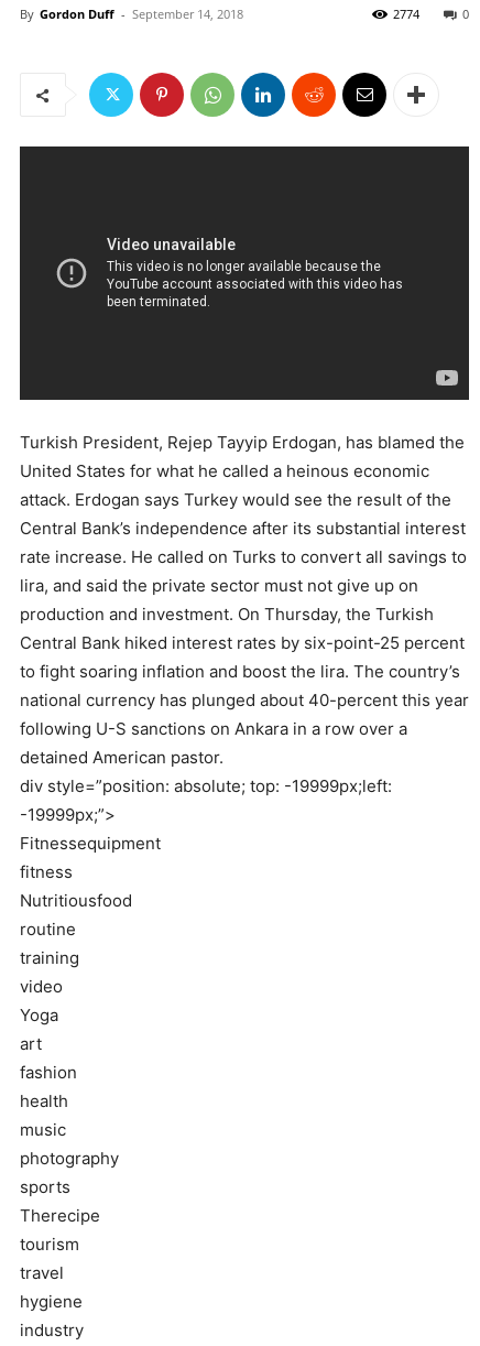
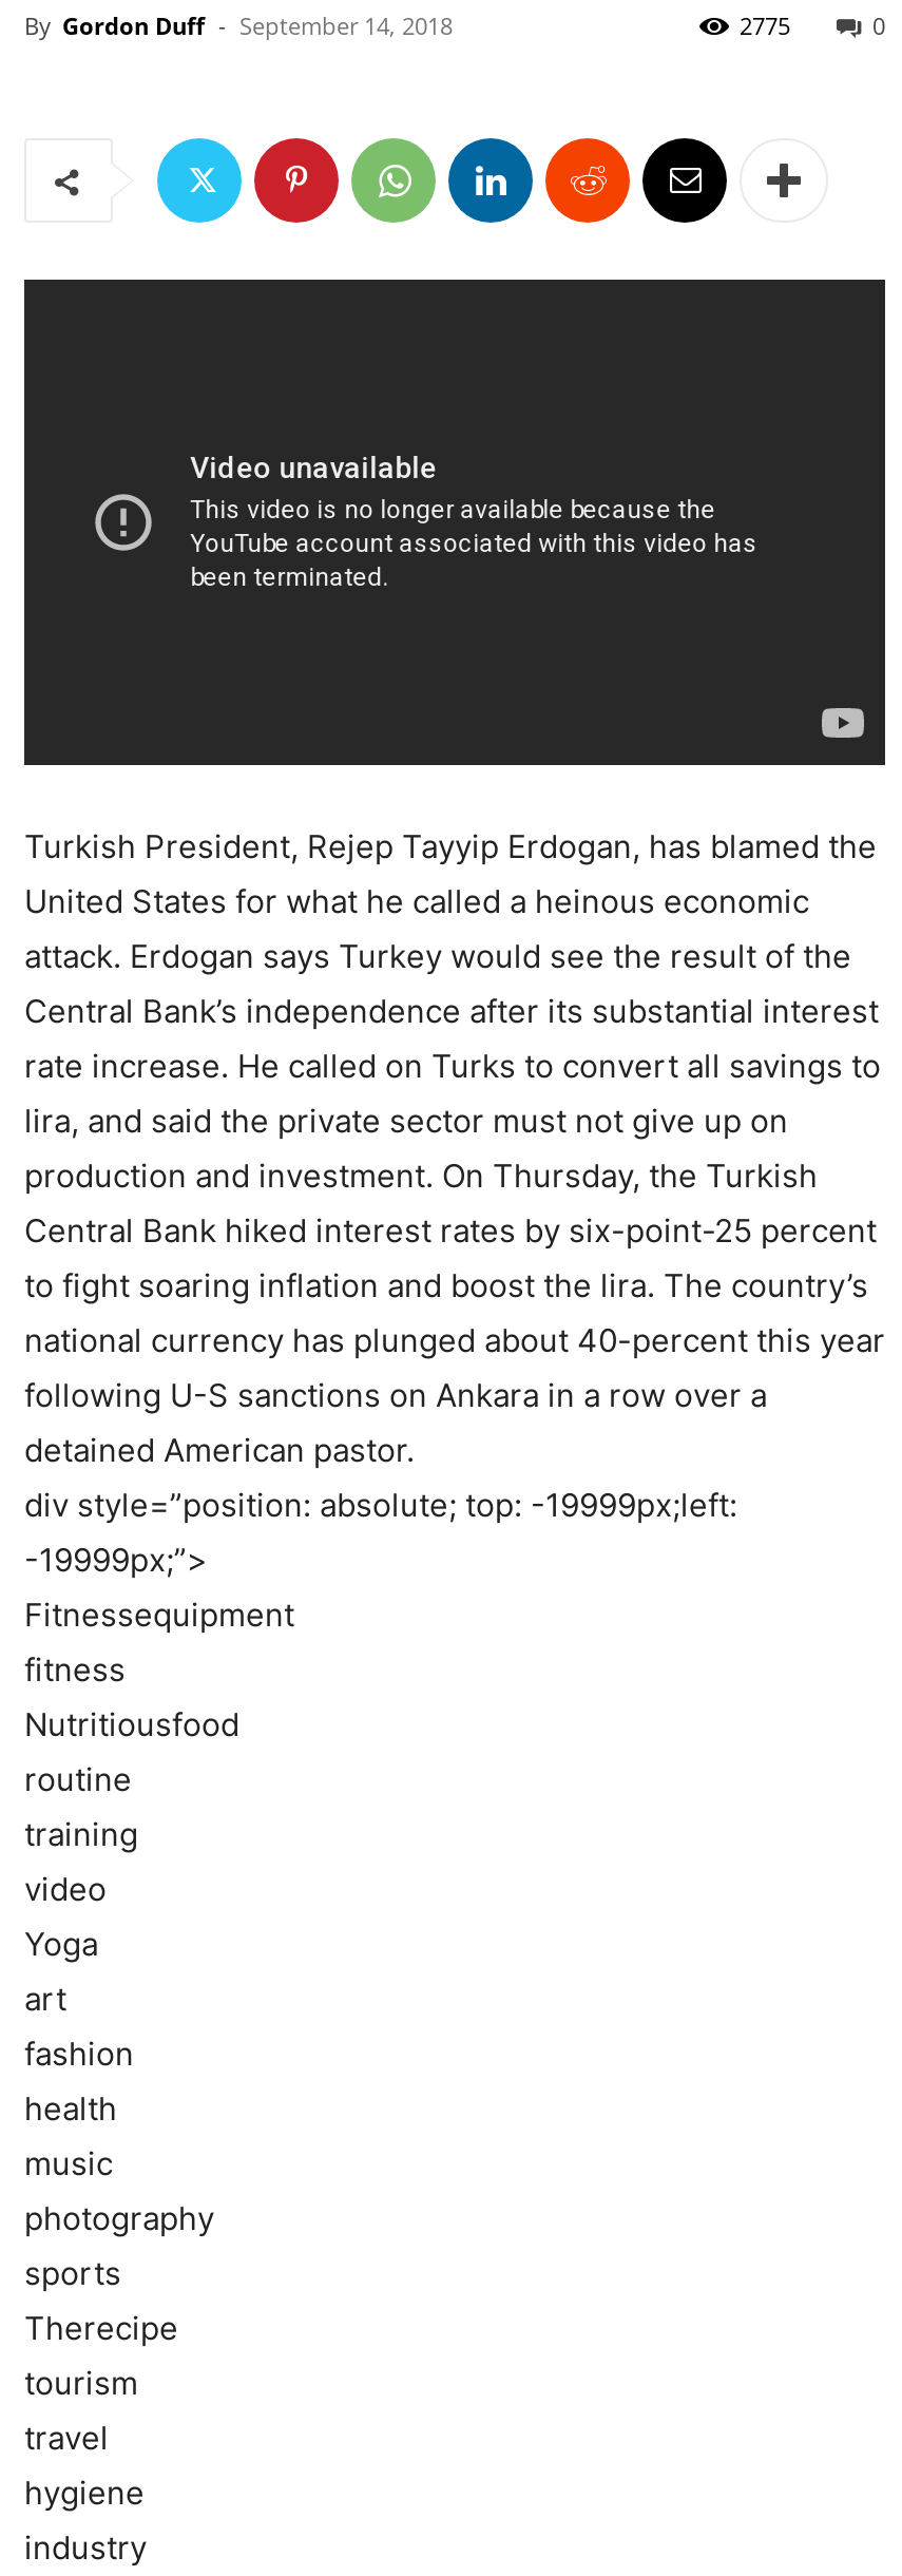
[393,6,419,22] 2774 -> [740,9,790,41] 2775

